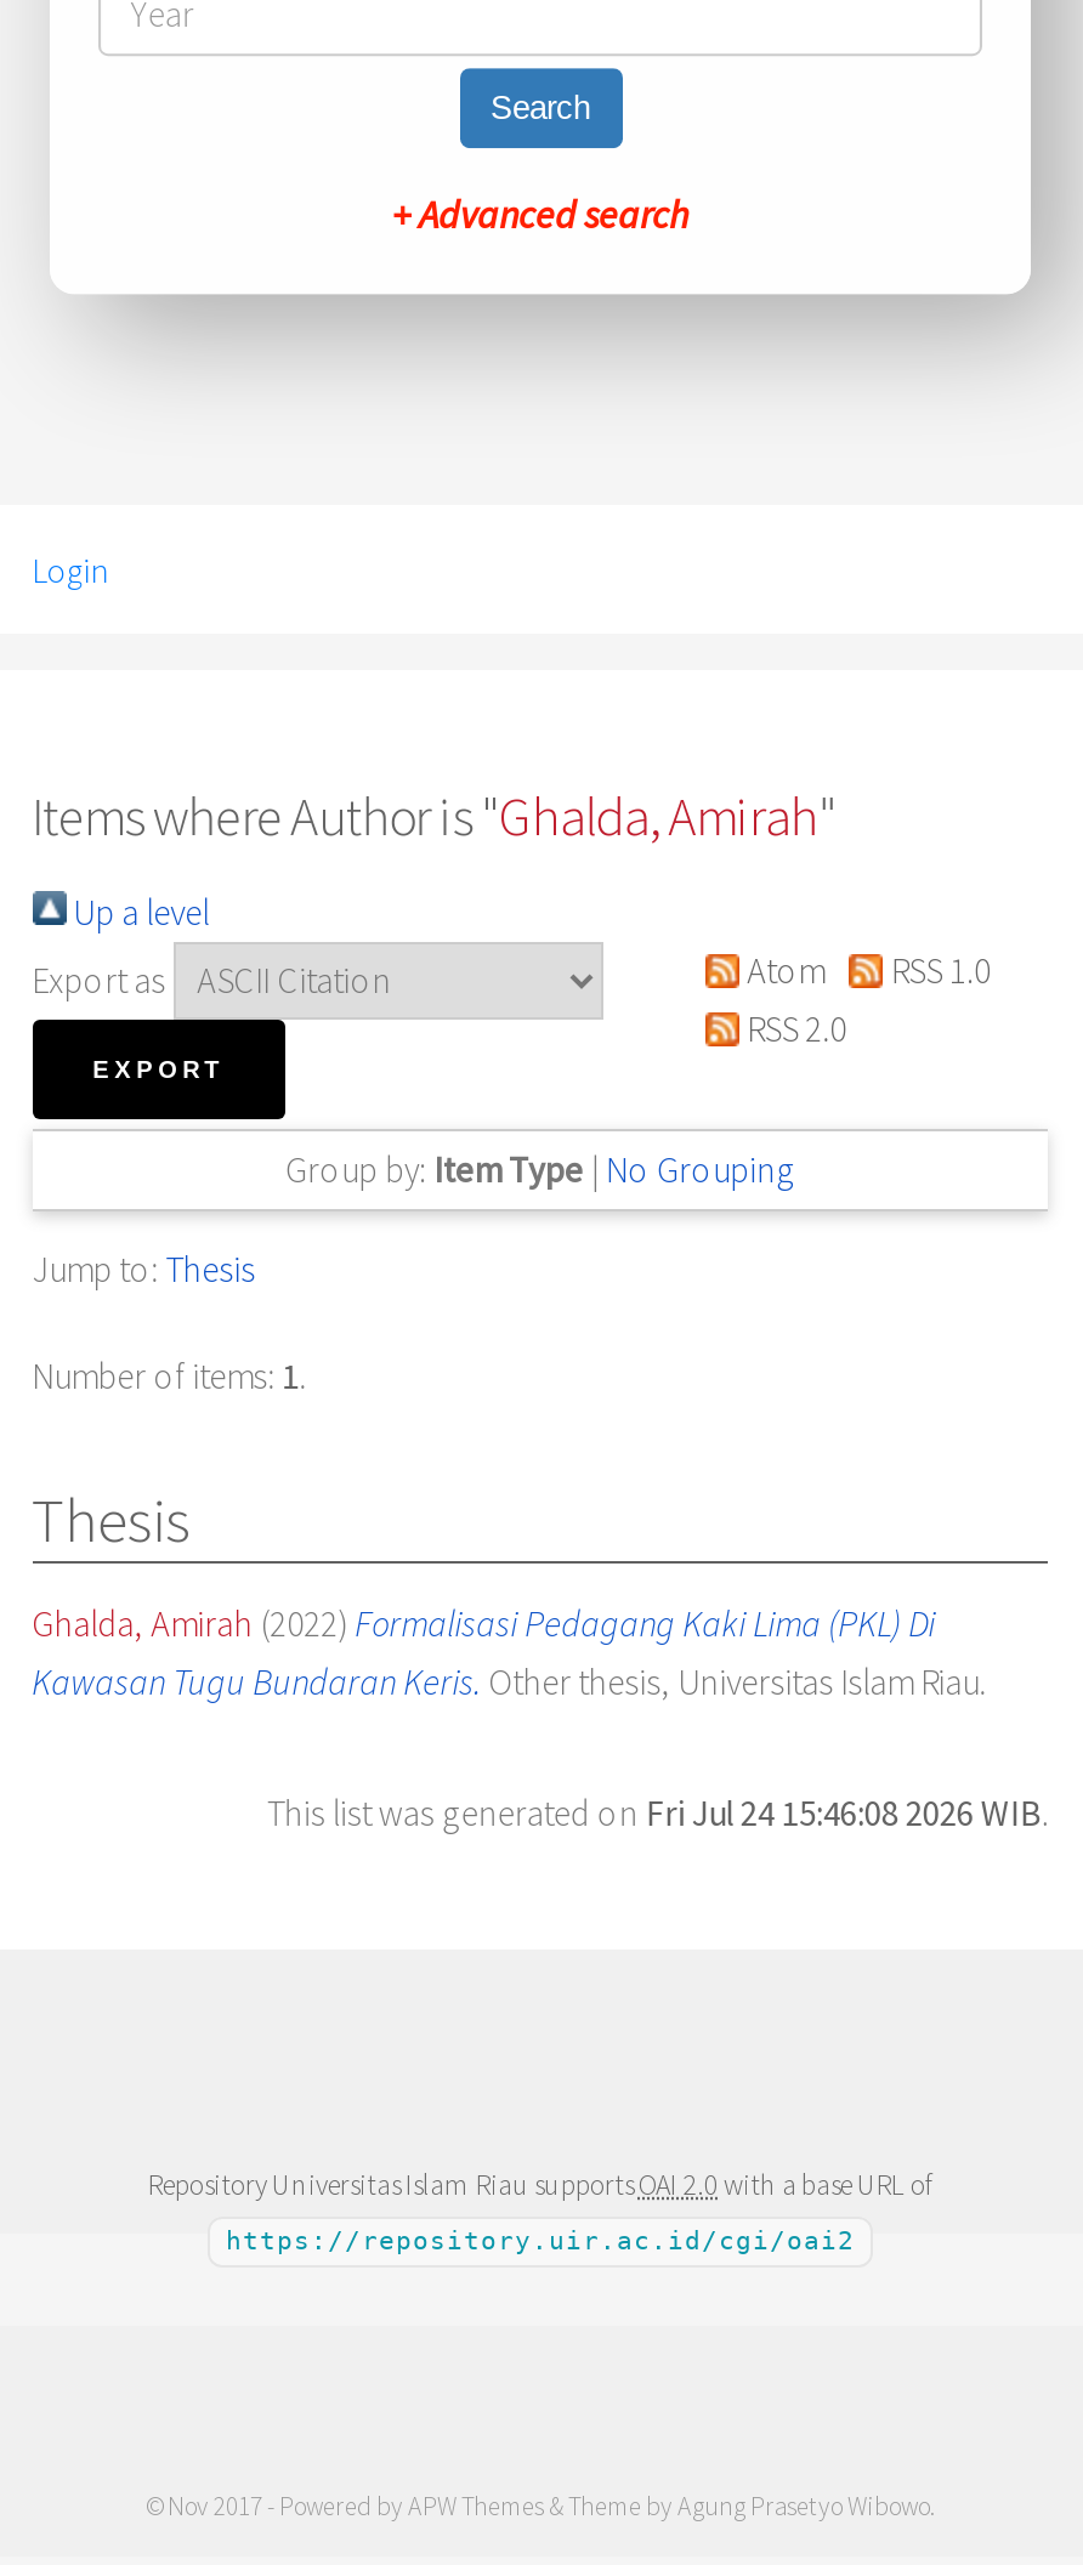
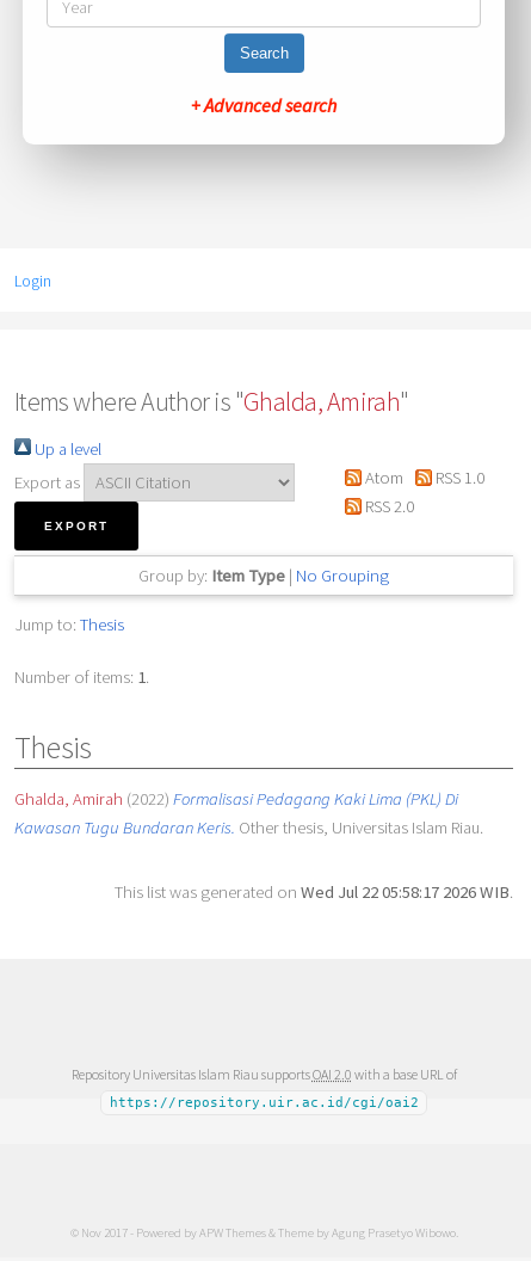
[267,1791,1049,1835] This list was generated on Fri Jul 24 15:46:08 2026 WIB. -> [115,881,513,903] This list was generated on Wed Jul 22 05:58:17 2026 WIB.

